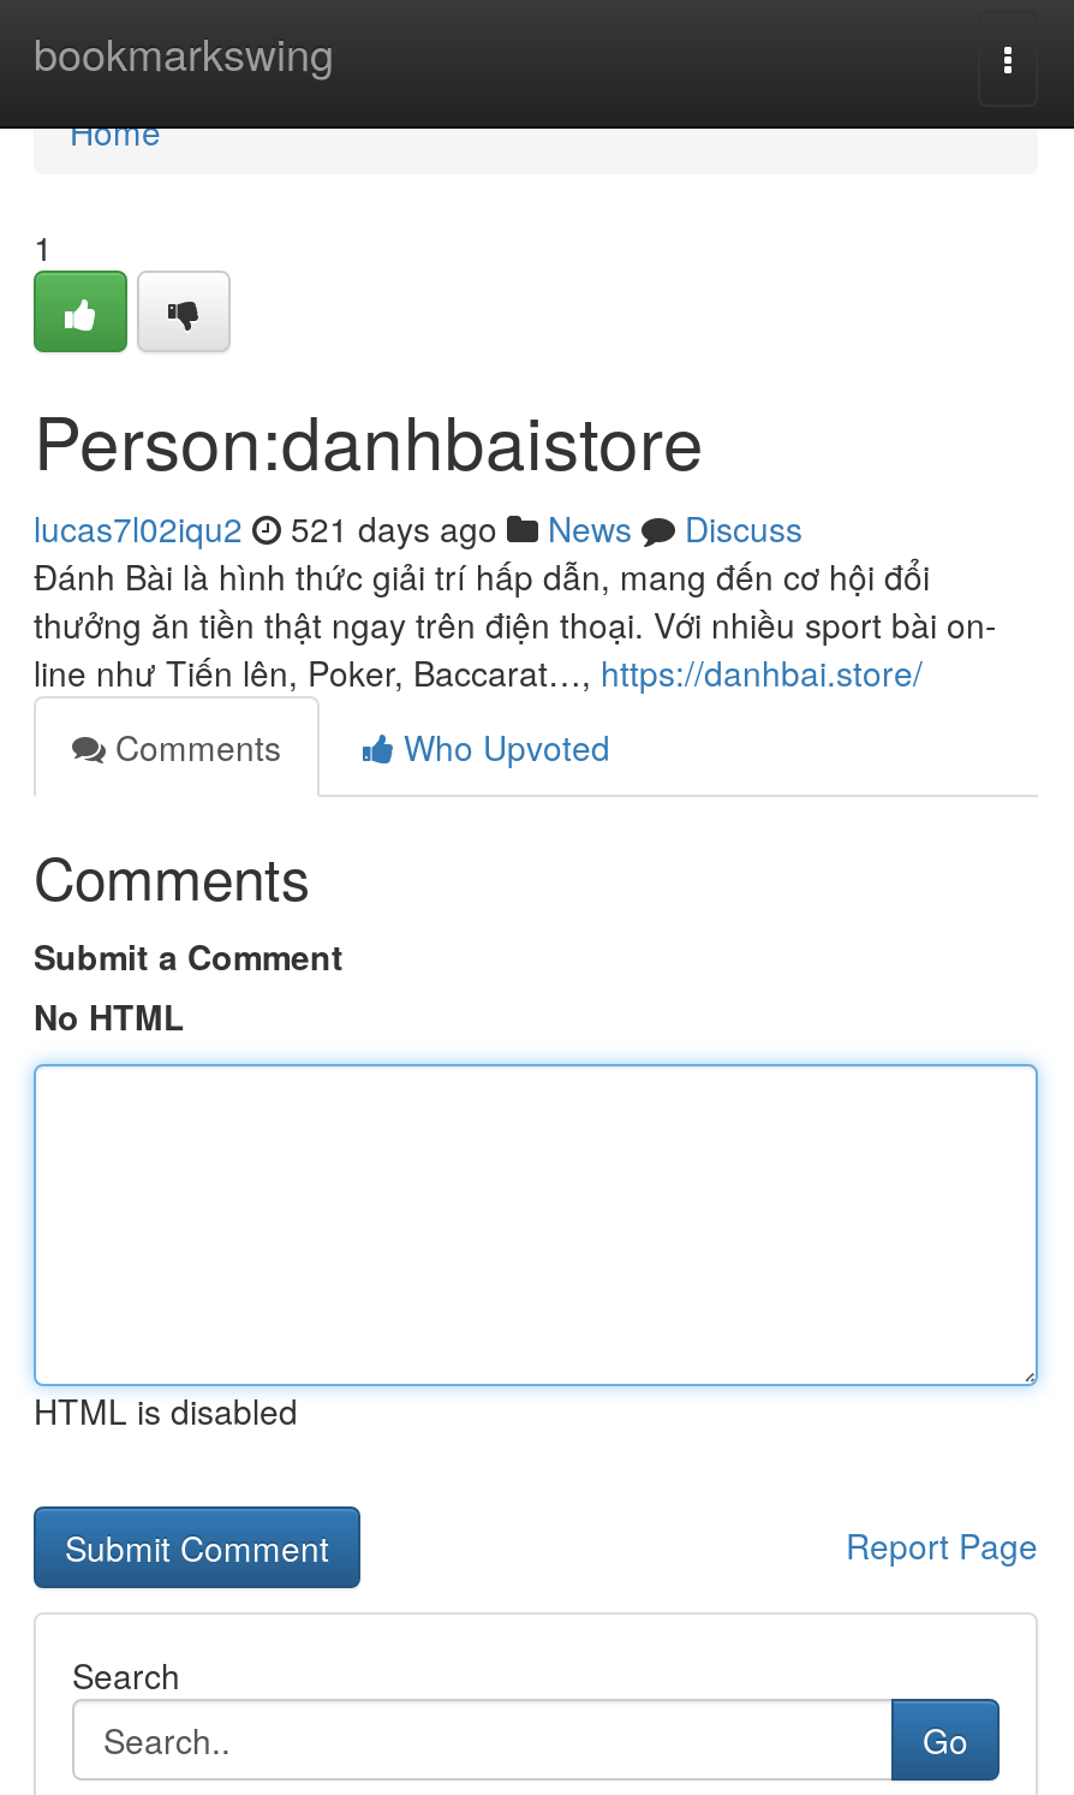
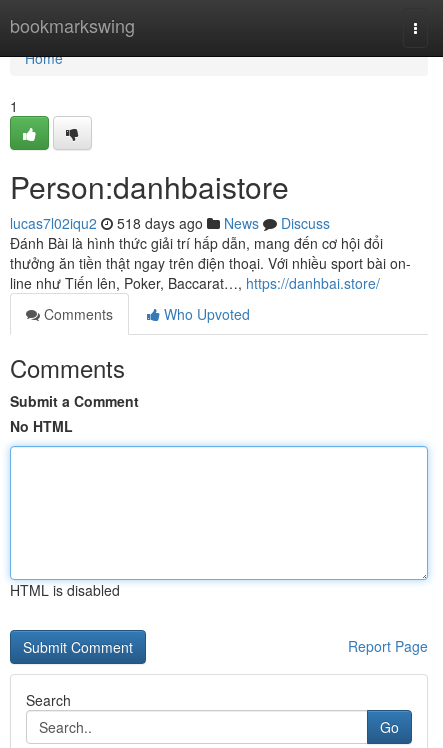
[34,504,802,552] lucas7l02iqu2 521 days ago News Discuss -> [10,213,330,233] lucas7l02iqu2 518 days ago News Discuss

